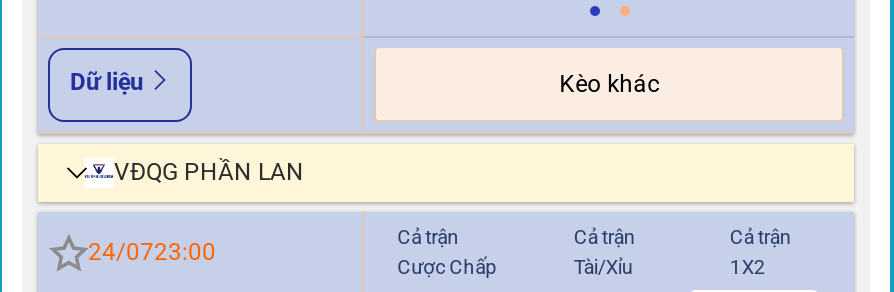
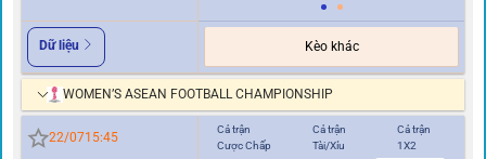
[114,158,304,186] VĐQG PHẦN LAN -> [63,86,333,102] WOMEN’S ASEAN FOOTBALL CHAMPIONSHIP
[88,238,216,266] 24/0723:00 -> [49,130,118,145] 22/0715:45

